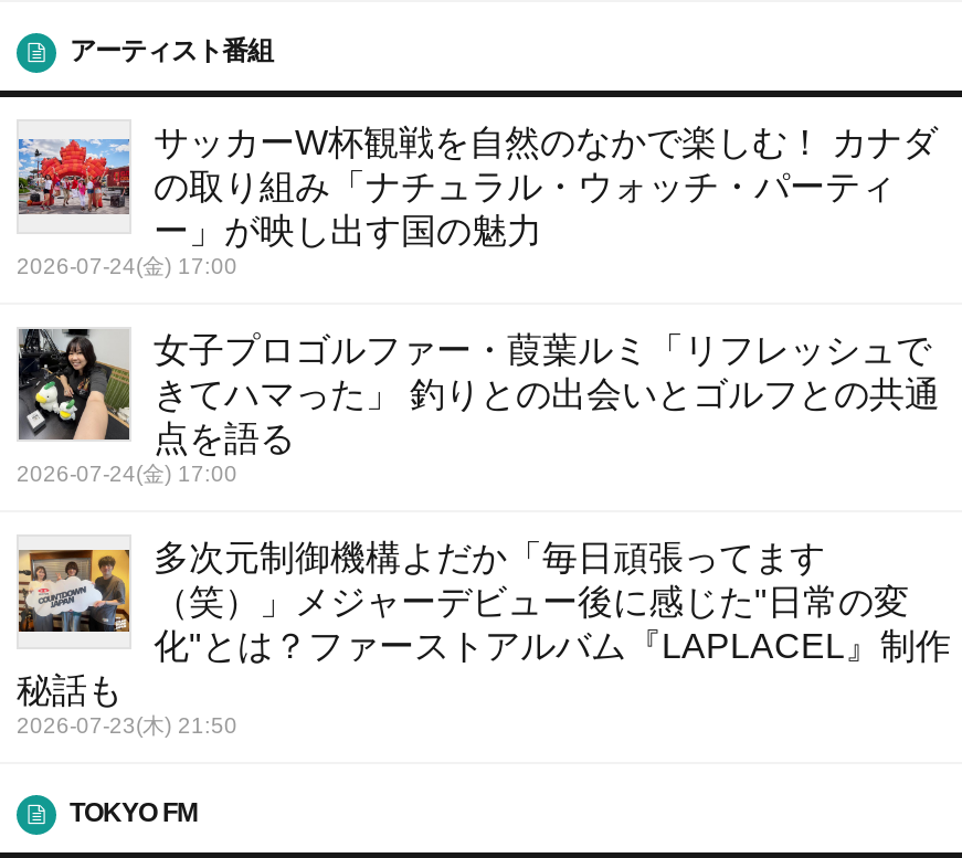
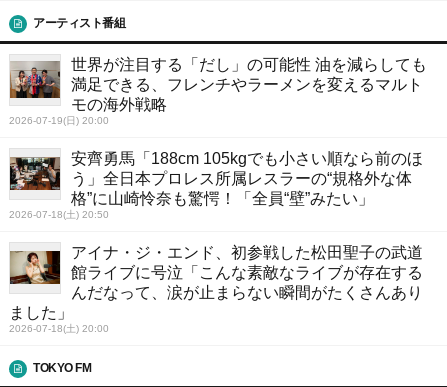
[17,121,938,278] [image] | サッカーW杯観戦を自然のなかで楽しむ！ カナダ | の取り組み「ナチュラル・ウォッチ・パーティ | ー」が映し出す国の魅力 | 2026-07-24(金) 17:00 -> [9,55,427,126] [image] | 世界が注目する「だし」の可能性 油を減らしても | 満足できる、フレンチやラーメンを変えるマルト | モの海外戦略 | 2026-07-19(日) 20:00
[17,327,940,485] [image] | 女子プロゴルファー・葭葉ルミ「リフレッシュで | きてハマった」 釣りとの出会いとゴルフとの共通 | 点を語る | 2026-07-24(金) 17:00 -> [9,149,423,220] [image] | 安齊勇馬「188cm 105kgでも小さい順なら前のほ | う」全日本プロレス所属レスラーの“規格外な体 | 格”に山崎怜奈も驚愕！「全員“壁”みたい」 | 2026-07-18(土) 20:50
[17,536,951,737] [image] | 多次元制御機構よだか「毎日頑張ってます | （笑）」メジャーデビュー後に感じた"日常の変 | 化"とは？ファーストアルバム『LAPLACEL』制作 | 秘話も | 2026-07-23(木) 21:50 -> [9,243,423,334] [image] | アイナ・ジ・エンド、初参戦した松田聖子の武道 | 館ライブに号泣「こんな素敵なライブが存在する | んだなって、涙が止まらない瞬間がたくさんあり | ました」 | 2026-07-18(土) 20:00

